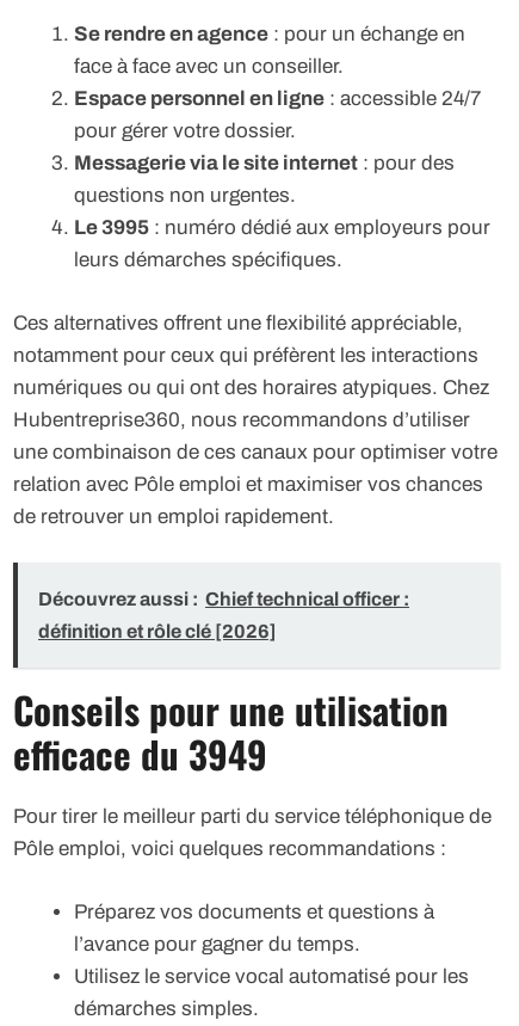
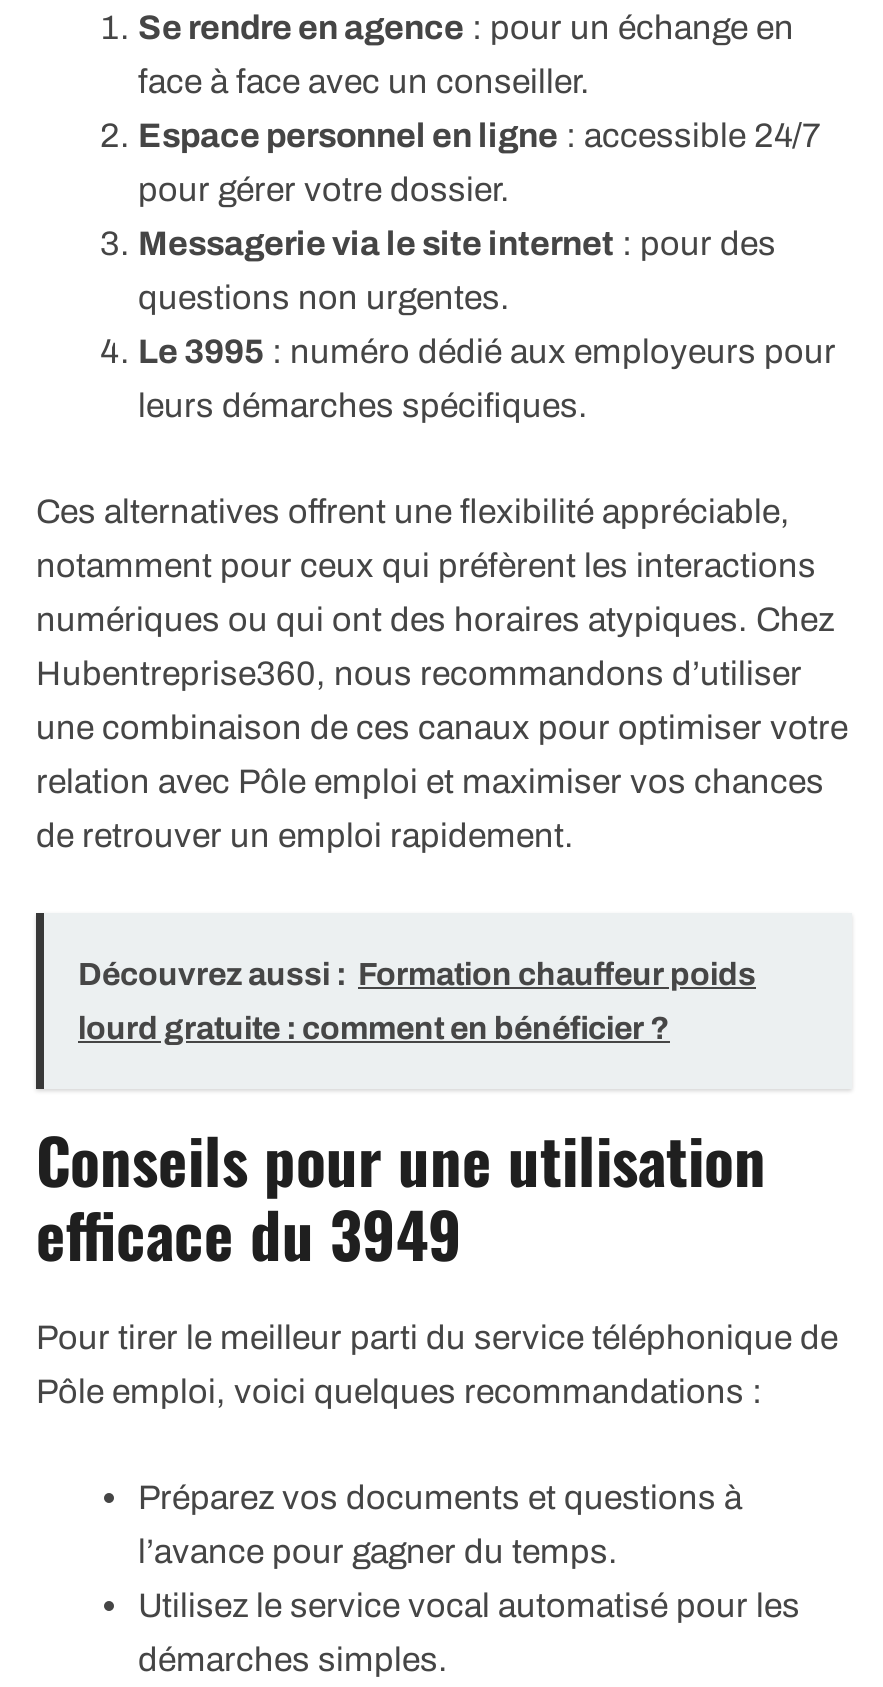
[38,589,409,609] Découvrez aussi : Chief technical officer : -> [78,957,756,991] Découvrez aussi : Formation chauffeur poids
[38,621,277,642] définition et rôle clé [2026] -> [78,1011,670,1045] lourd gratuite : comment en bénéficier ?

